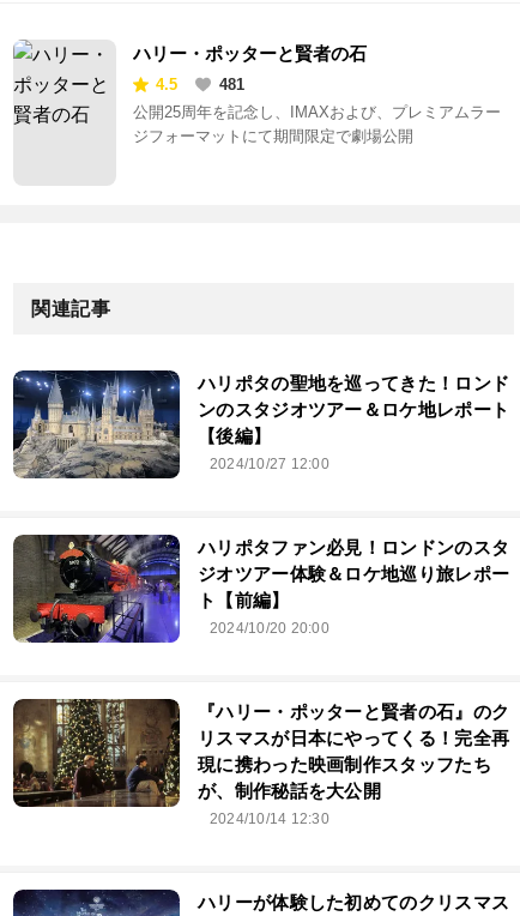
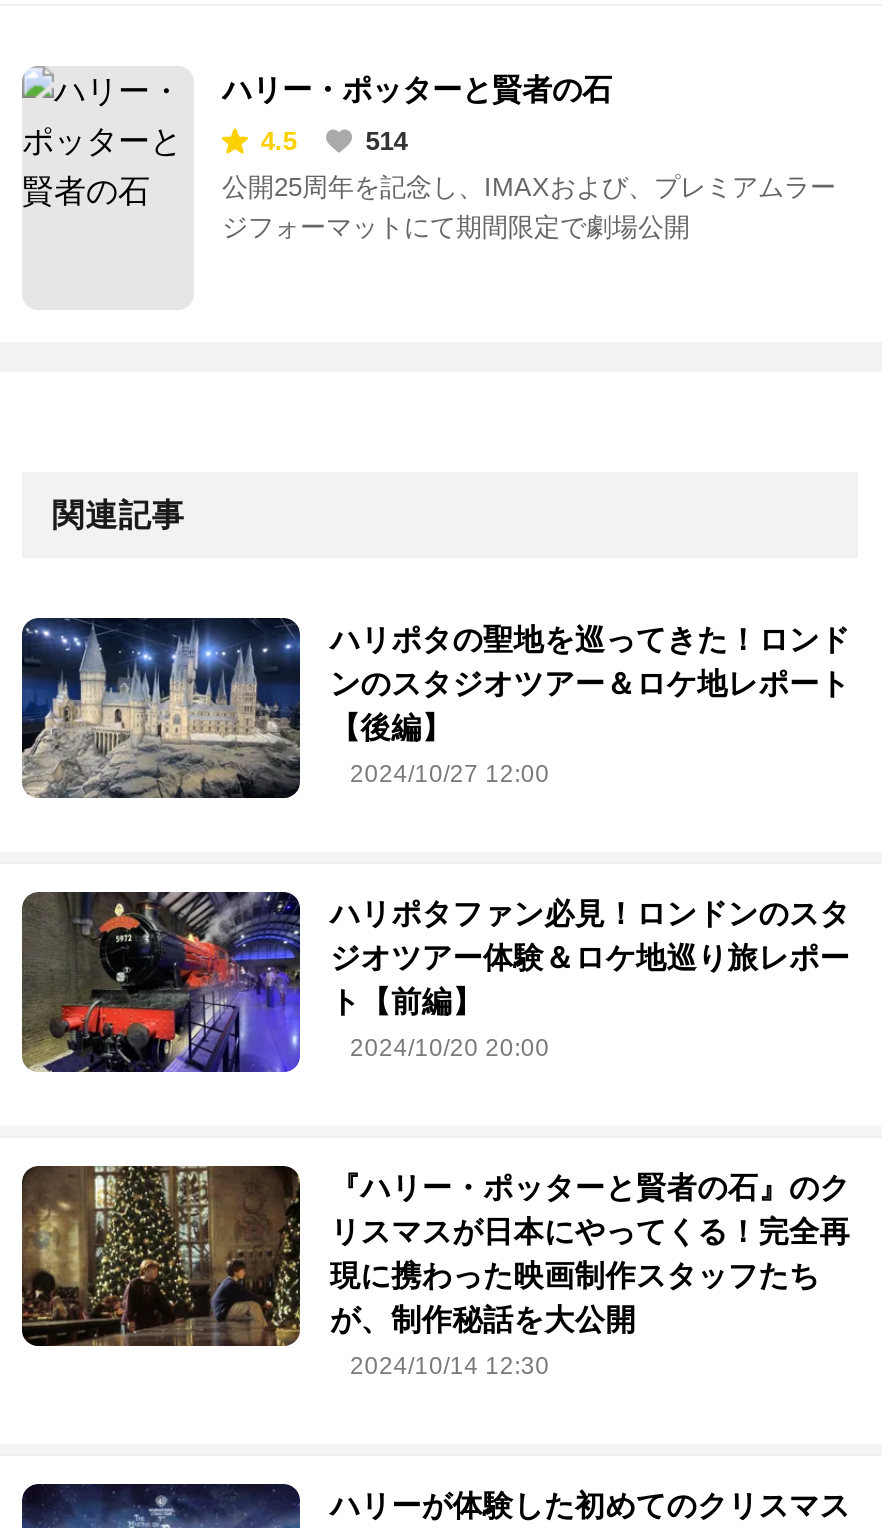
[219,76,244,94] 481 -> [366,126,408,156] 514

